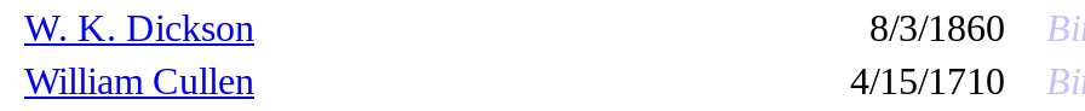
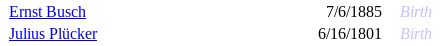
[24,8,1005,49] W. K. Dickson | 8/3/1860 -> [9,3,382,20] Ernst Busch | 7/6/1885
[24,62,1005,103] William Cullen | 4/15/1710 -> [9,25,382,42] Julius Plücker | 6/16/1801

